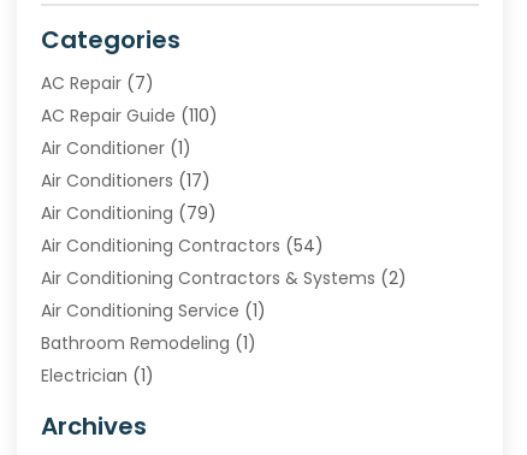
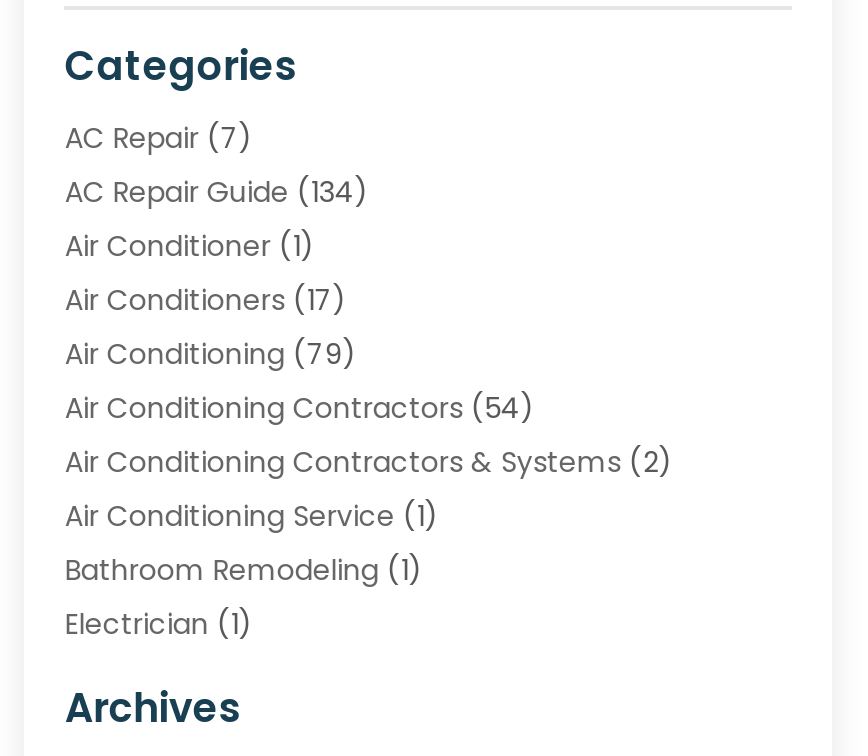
[41,103,218,127] AC Repair Guide (110) -> [65,171,369,211] AC Repair Guide (134)

